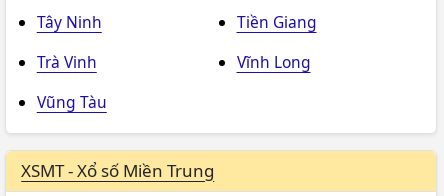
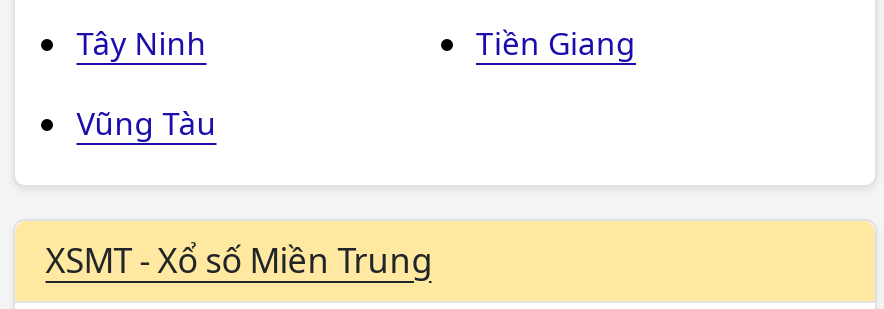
[37,51,310,73] Trà Vinh | Vĩnh Long -> none

